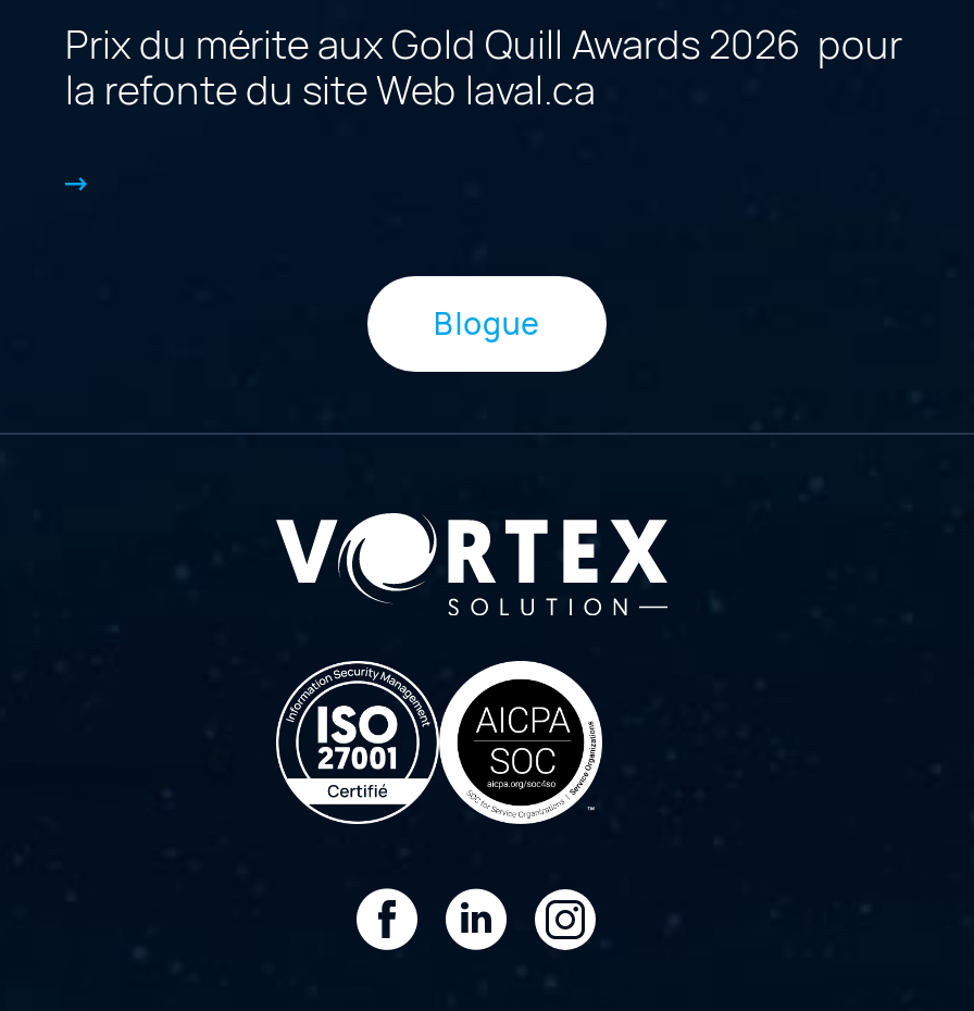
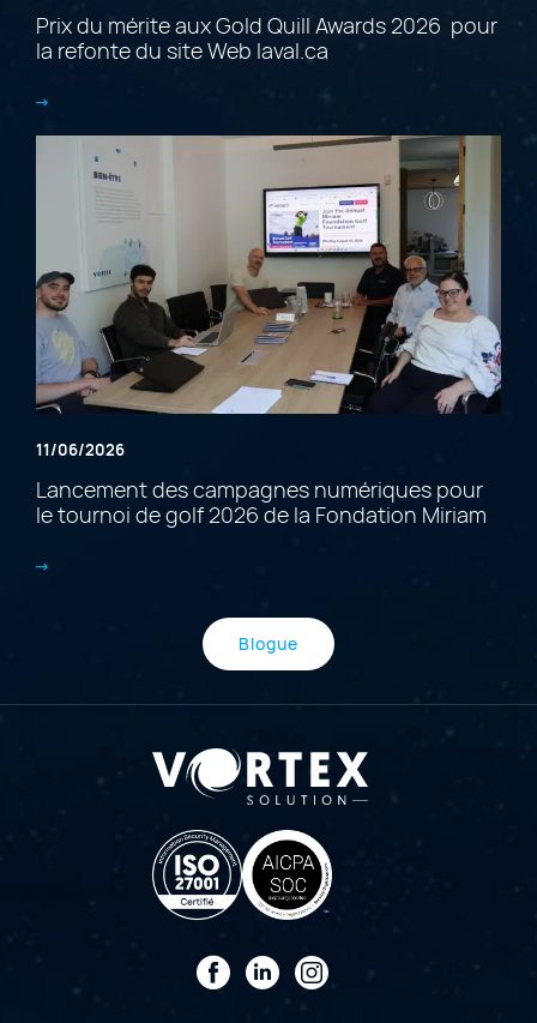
none -> [35,134,502,529] [image] | 11/06/2026 | Lancement des campagnes numériques pour | le tournoi de golf 2026 de la Fondation Miriam

